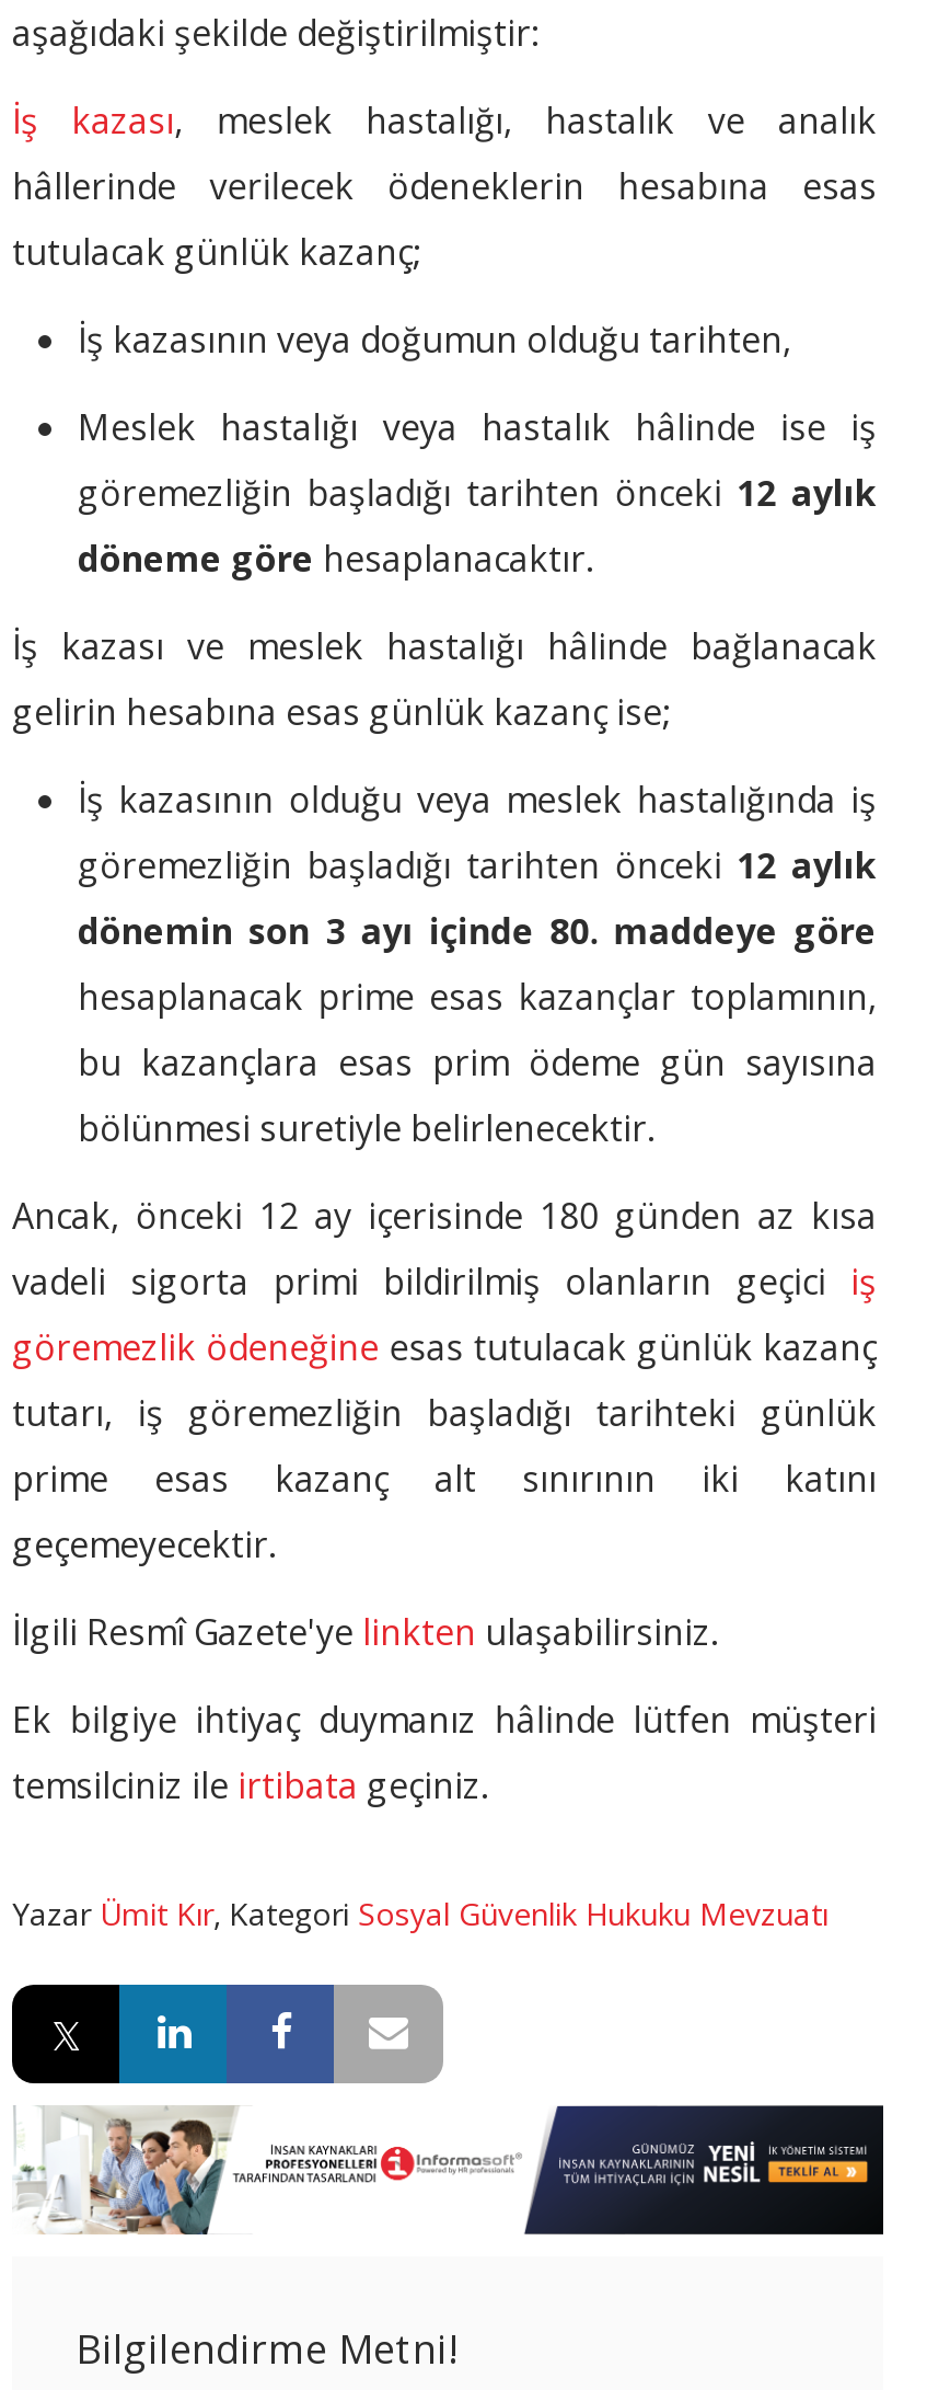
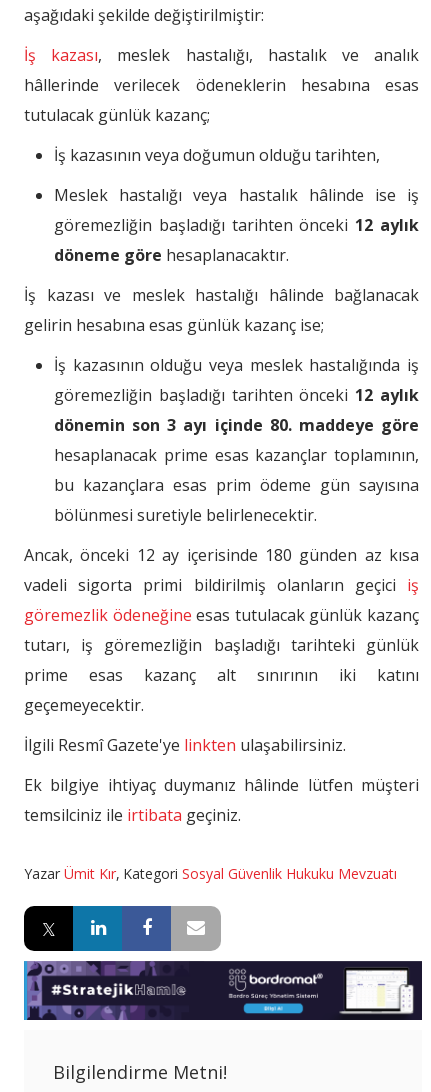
[12,2105,879,2234] [image] -> [23,960,421,1021] [image]

